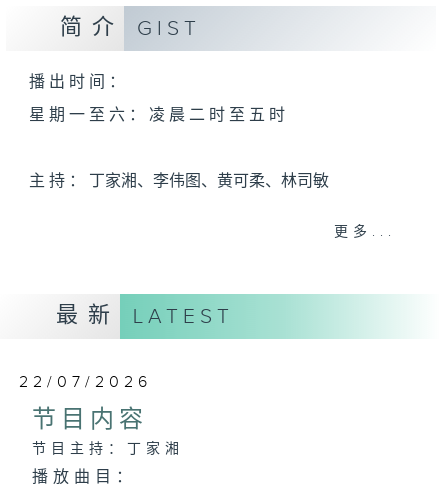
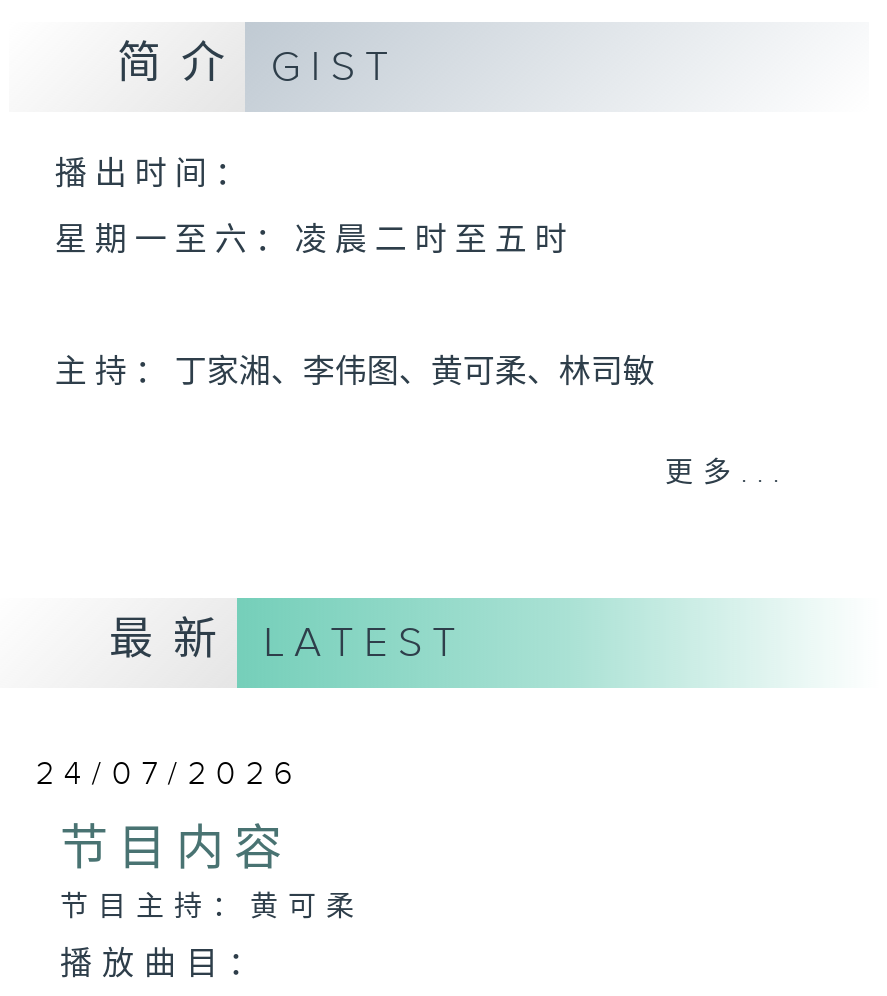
[19,373,152,392] 22/07/2026 -> [36,756,302,794] 24/07/2026
[31,441,183,457] 节目主持：丁家湘 -> [60,892,364,924] 节目主持：黄可柔

